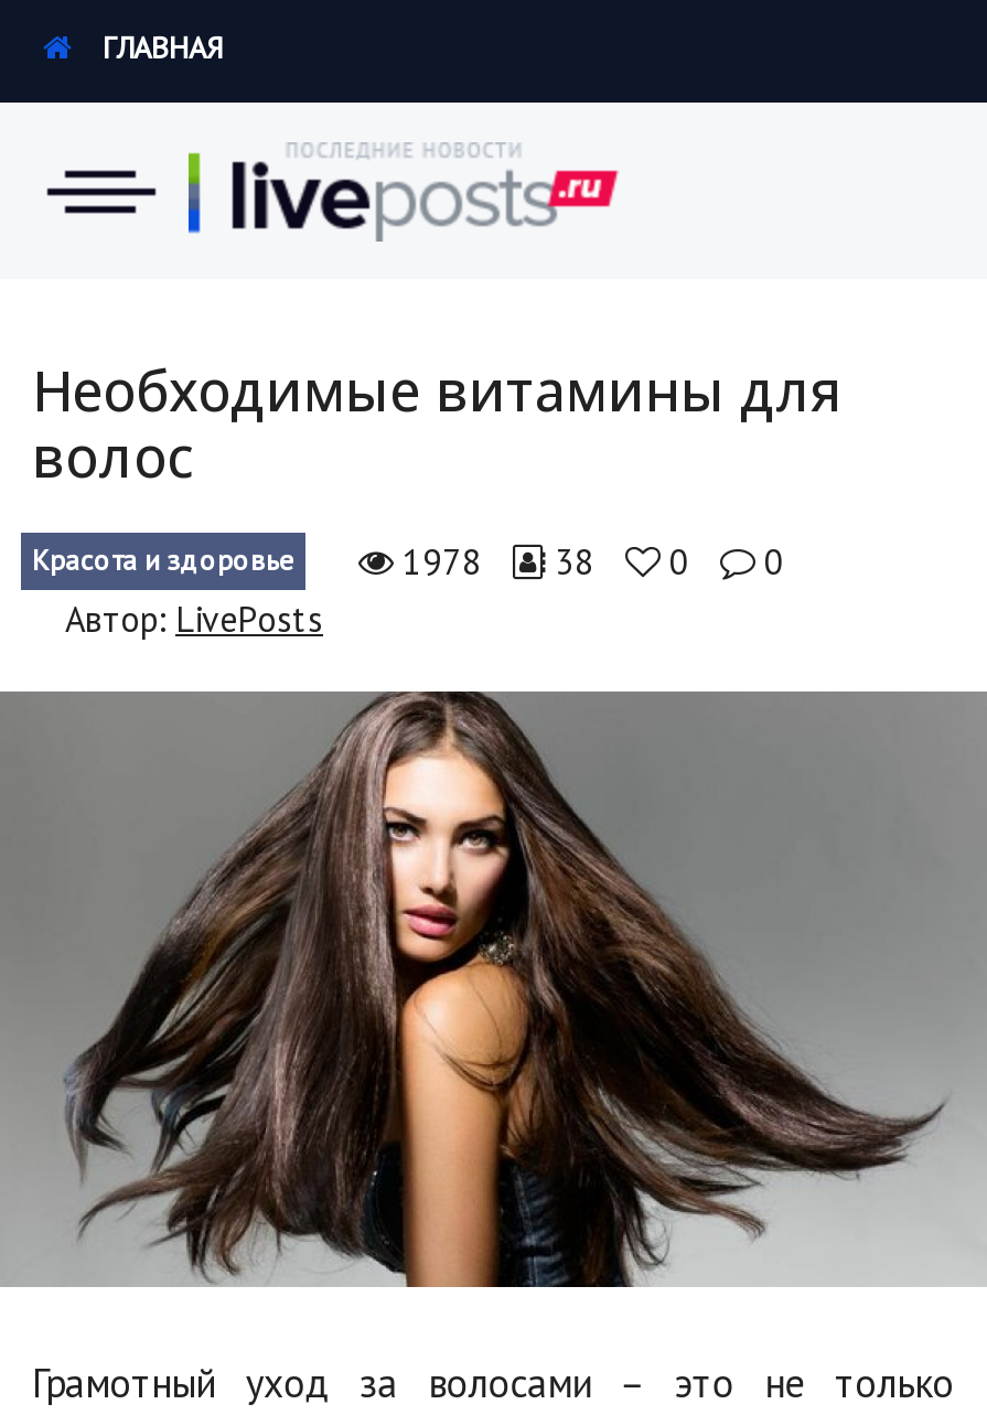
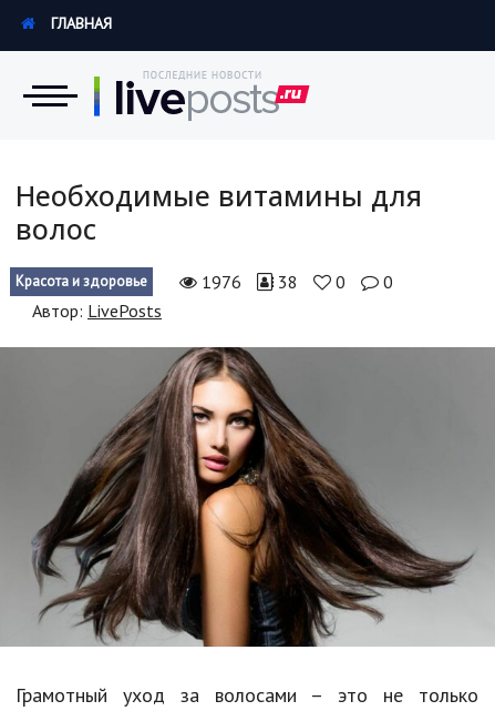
[394,539,482,583] 1978 -> [197,271,241,293] 1976

